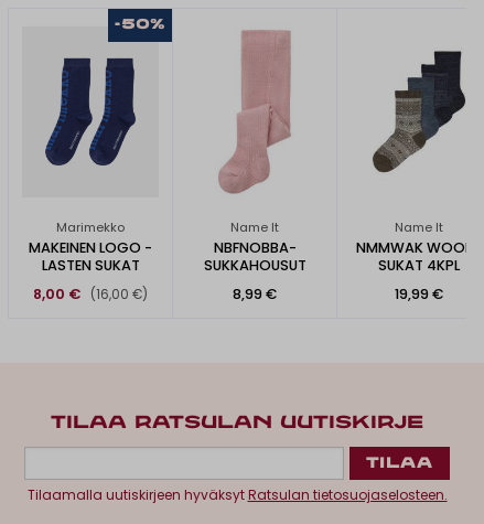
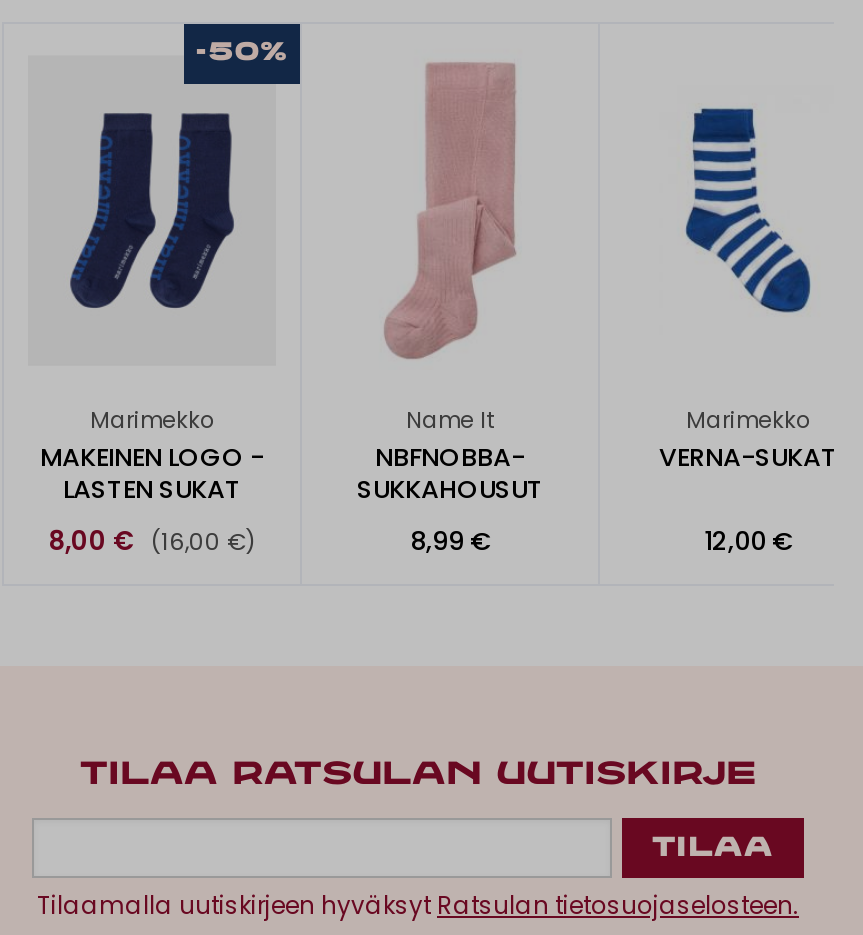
[372,50,466,173] [image] -> [664,100,832,320] [image]
[356,219,482,275] Name It | NMMWAK WOOL - | SUKAT 4KPL -> [659,404,837,474] Marimekko | VERNA-SUKAT
[395,284,443,303] 19,99 € -> [704,523,792,557] 12,00 €

